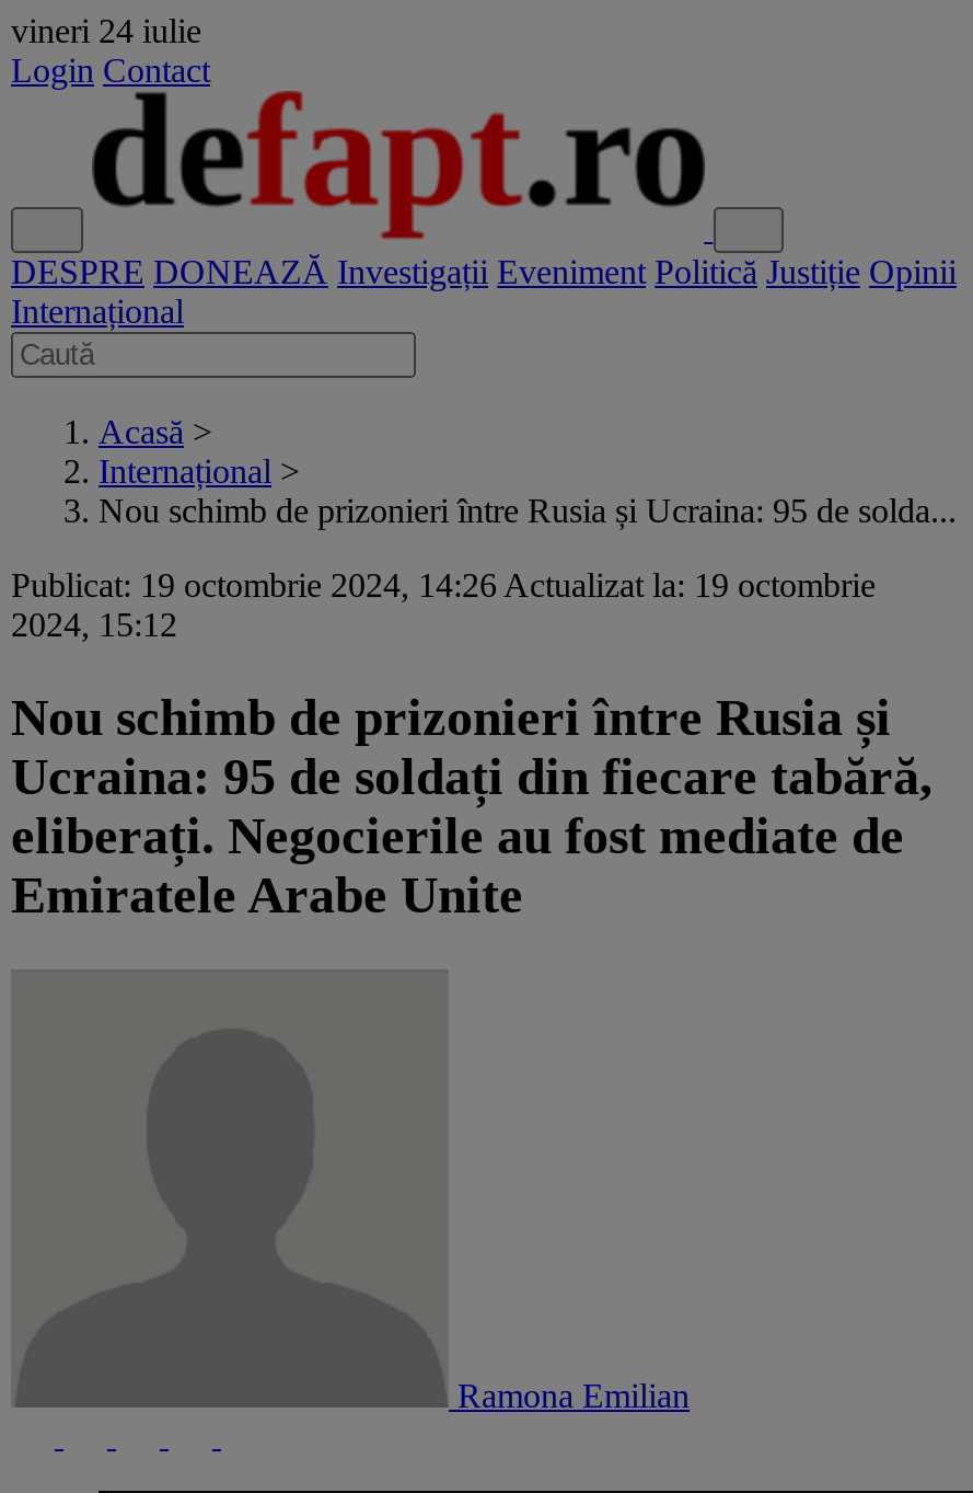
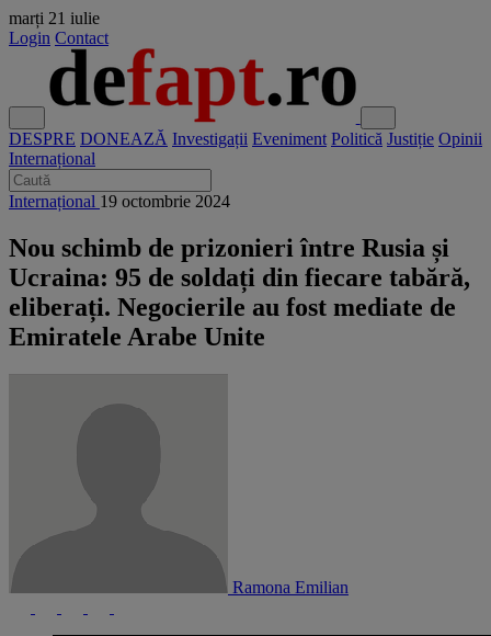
[11,12,201,49] vineri 24 iulie -> [9,9,100,27] marți 21 iulie
[11,413,957,643] Acasă > | Internațional > | Nou schimb de prizonieri între Rusia și Ucraina: 95 de solda... | Publicat: 19 octombrie 2024, 14:26 Actualizat la: 19 octombrie | 2024, 15:12 -> [9,192,230,211] Internațional19 octombrie 2024

